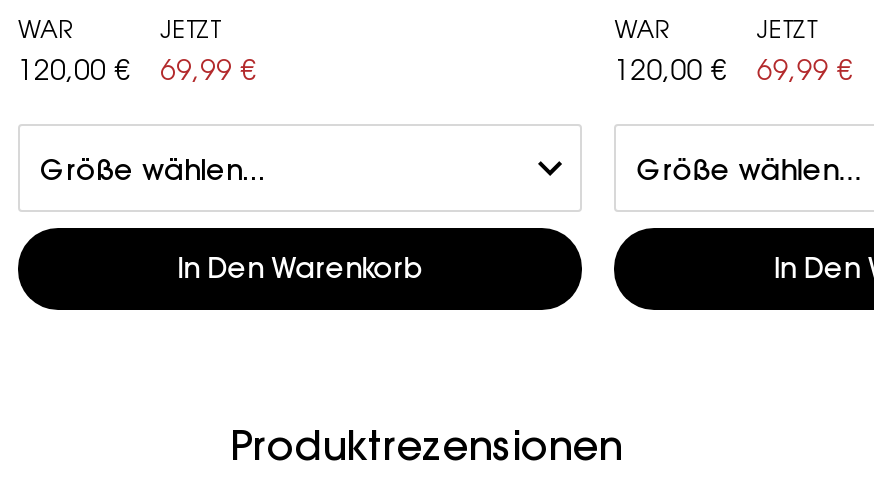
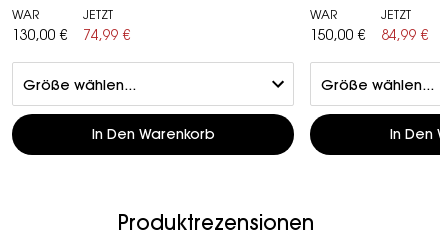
[18,51,128,85] 120,00 € -> [12,26,67,43] 130,00 €
[160,51,254,85] 69,99 € -> [83,26,130,43] 74,99 €
[614,51,724,85] 120,00 € -> [310,26,365,43] 150,00 €
[756,51,850,85] 69,99 € -> [381,26,428,43] 84,99 €

